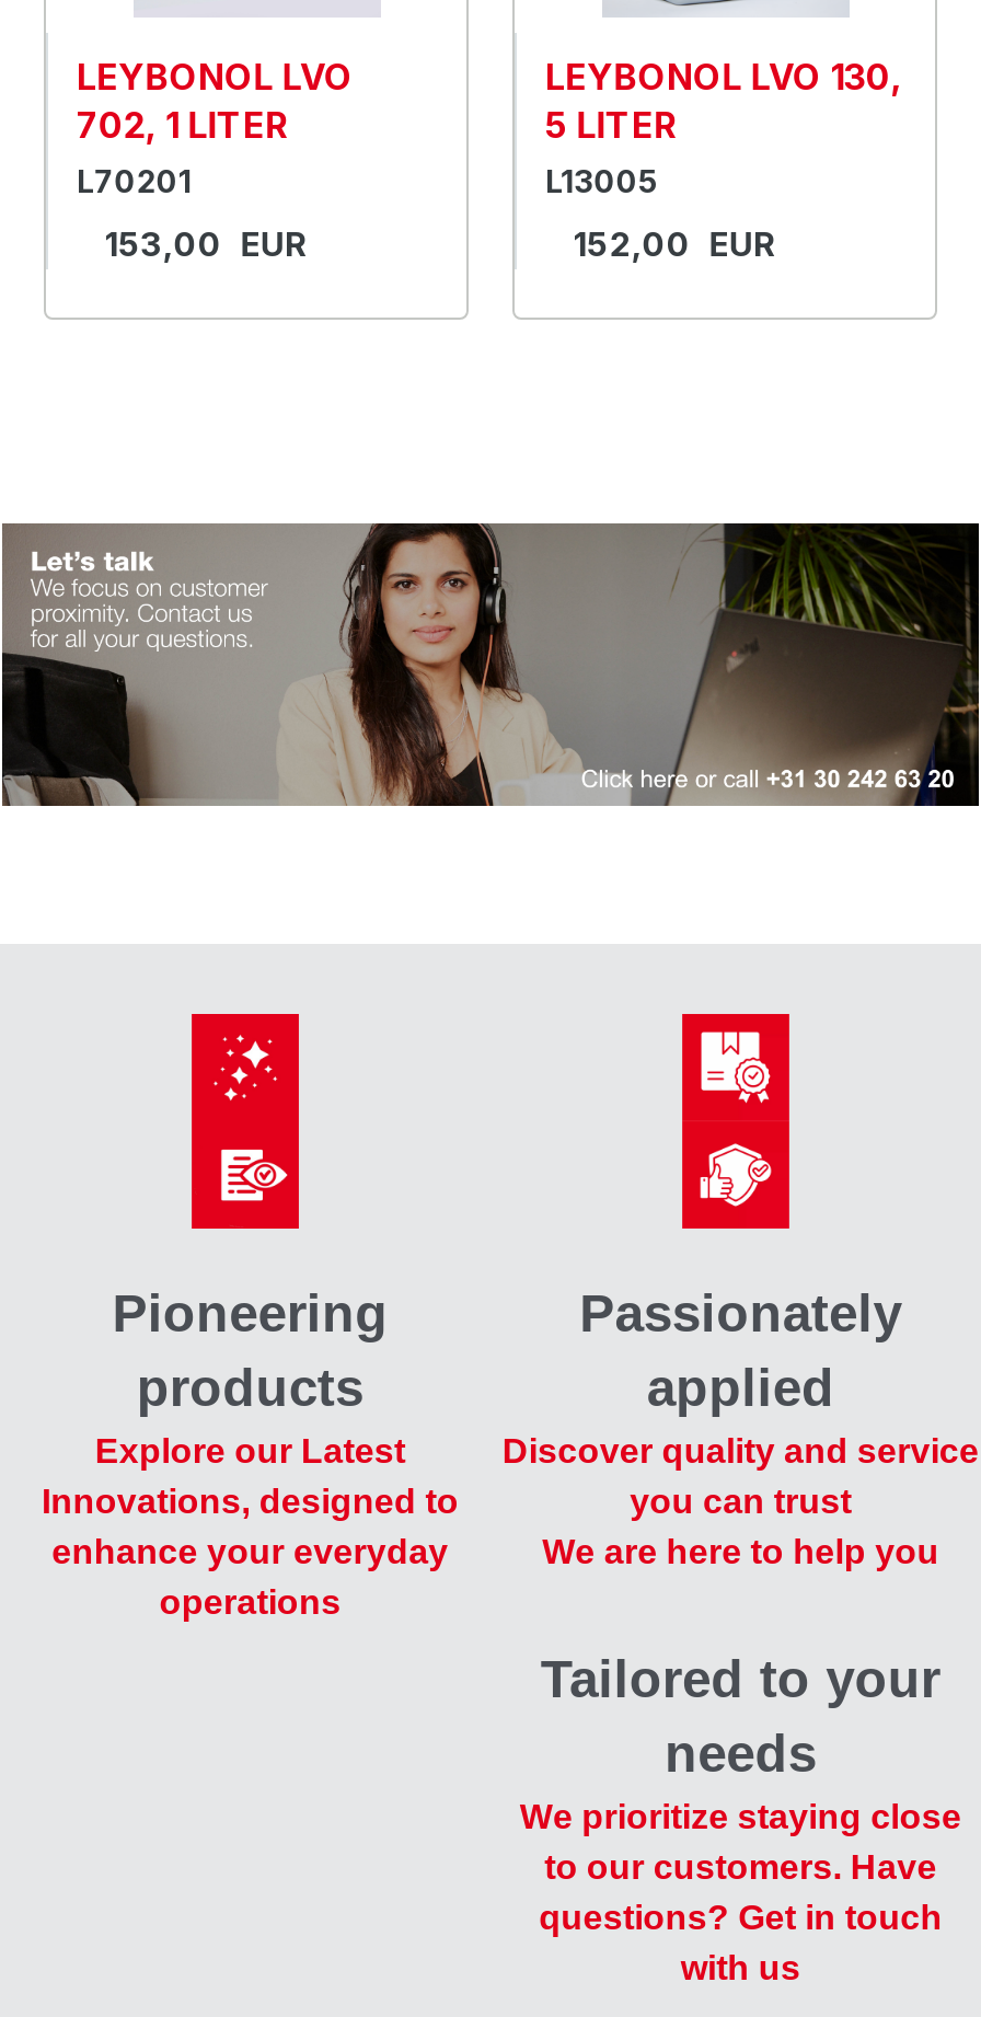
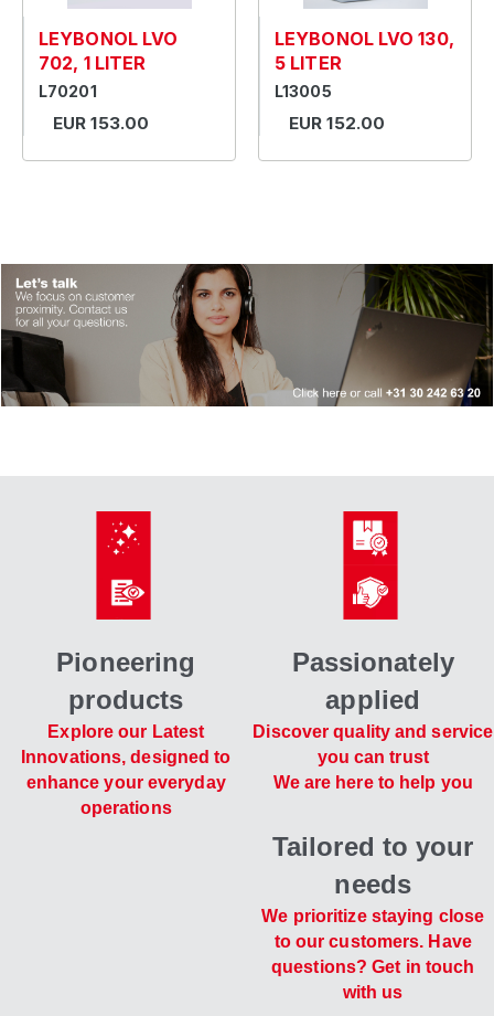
[105,223,307,264] 153,00 EUR -> [53,112,149,133] EUR 153.00
[574,223,775,264] 152,00 EUR -> [289,112,385,133] EUR 152.00

